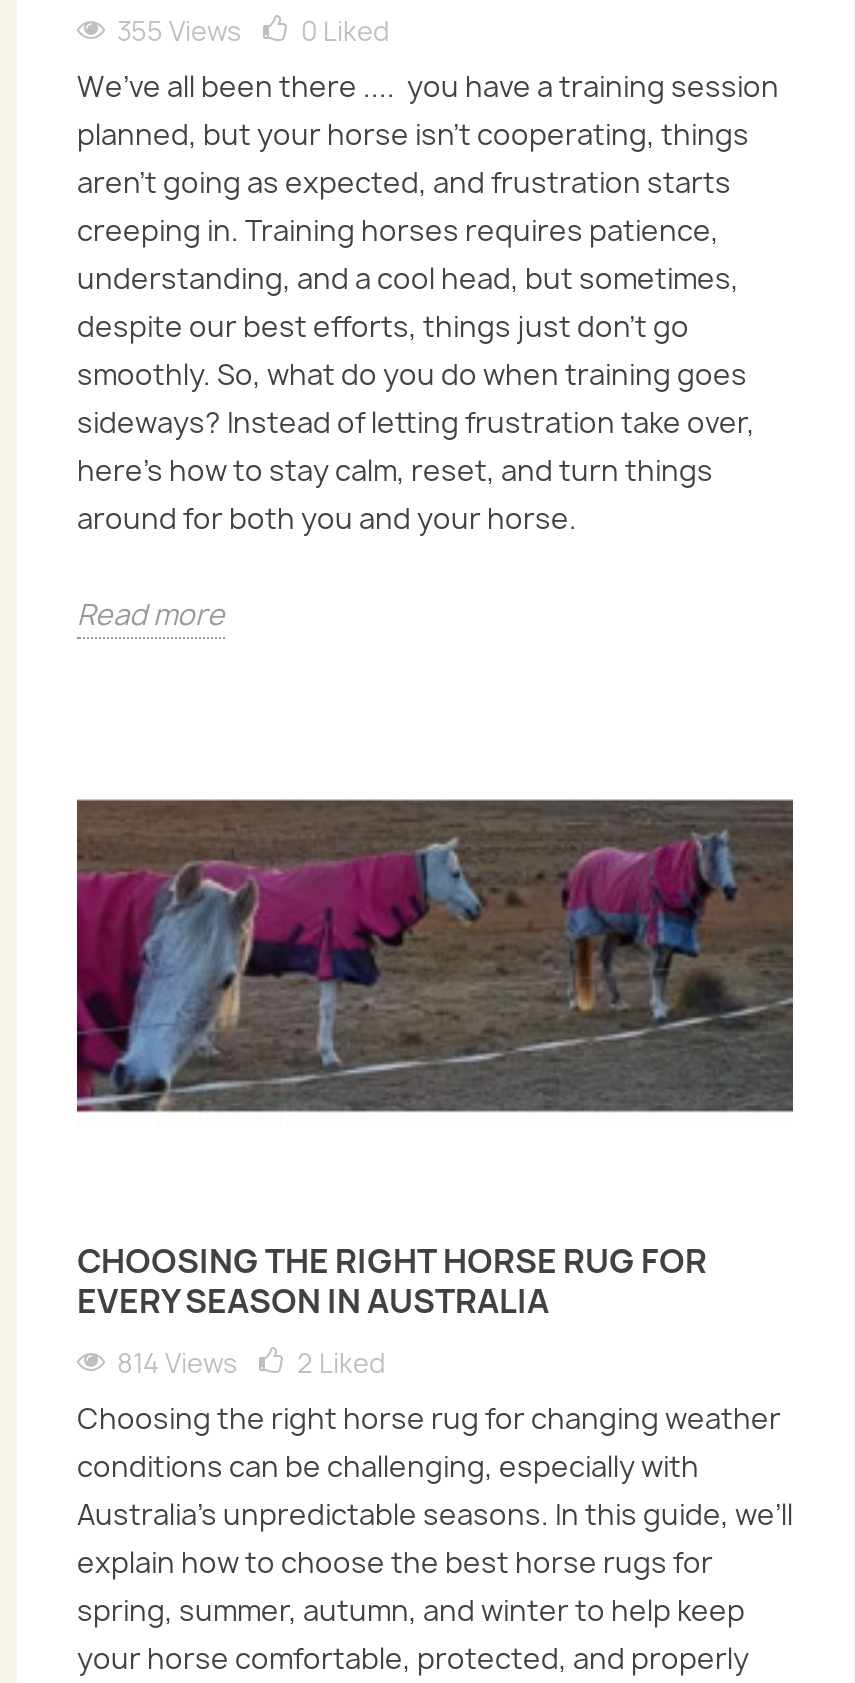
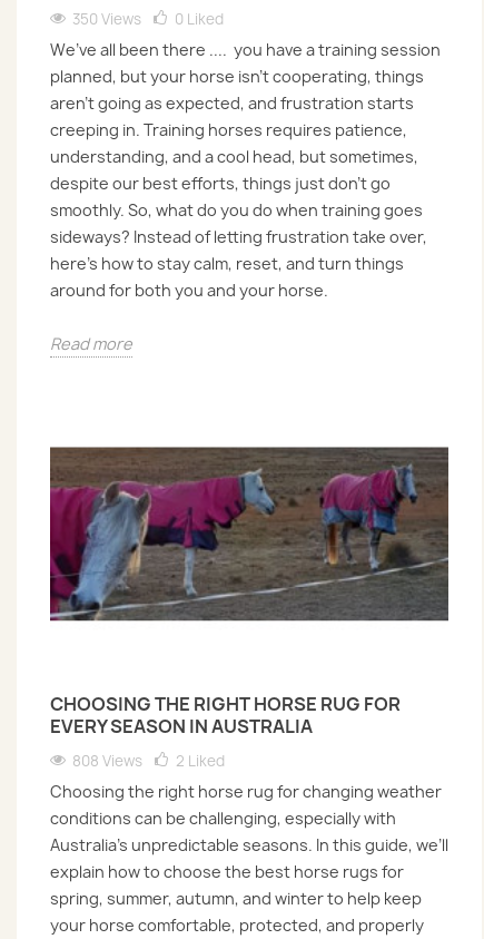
[117,13,389,49] 355 Views 0 Liked -> [72,9,224,29] 350 Views 0 Liked
[117,1345,385,1381] 814 Views 2 Liked -> [72,751,225,771] 808 Views 2 Liked

